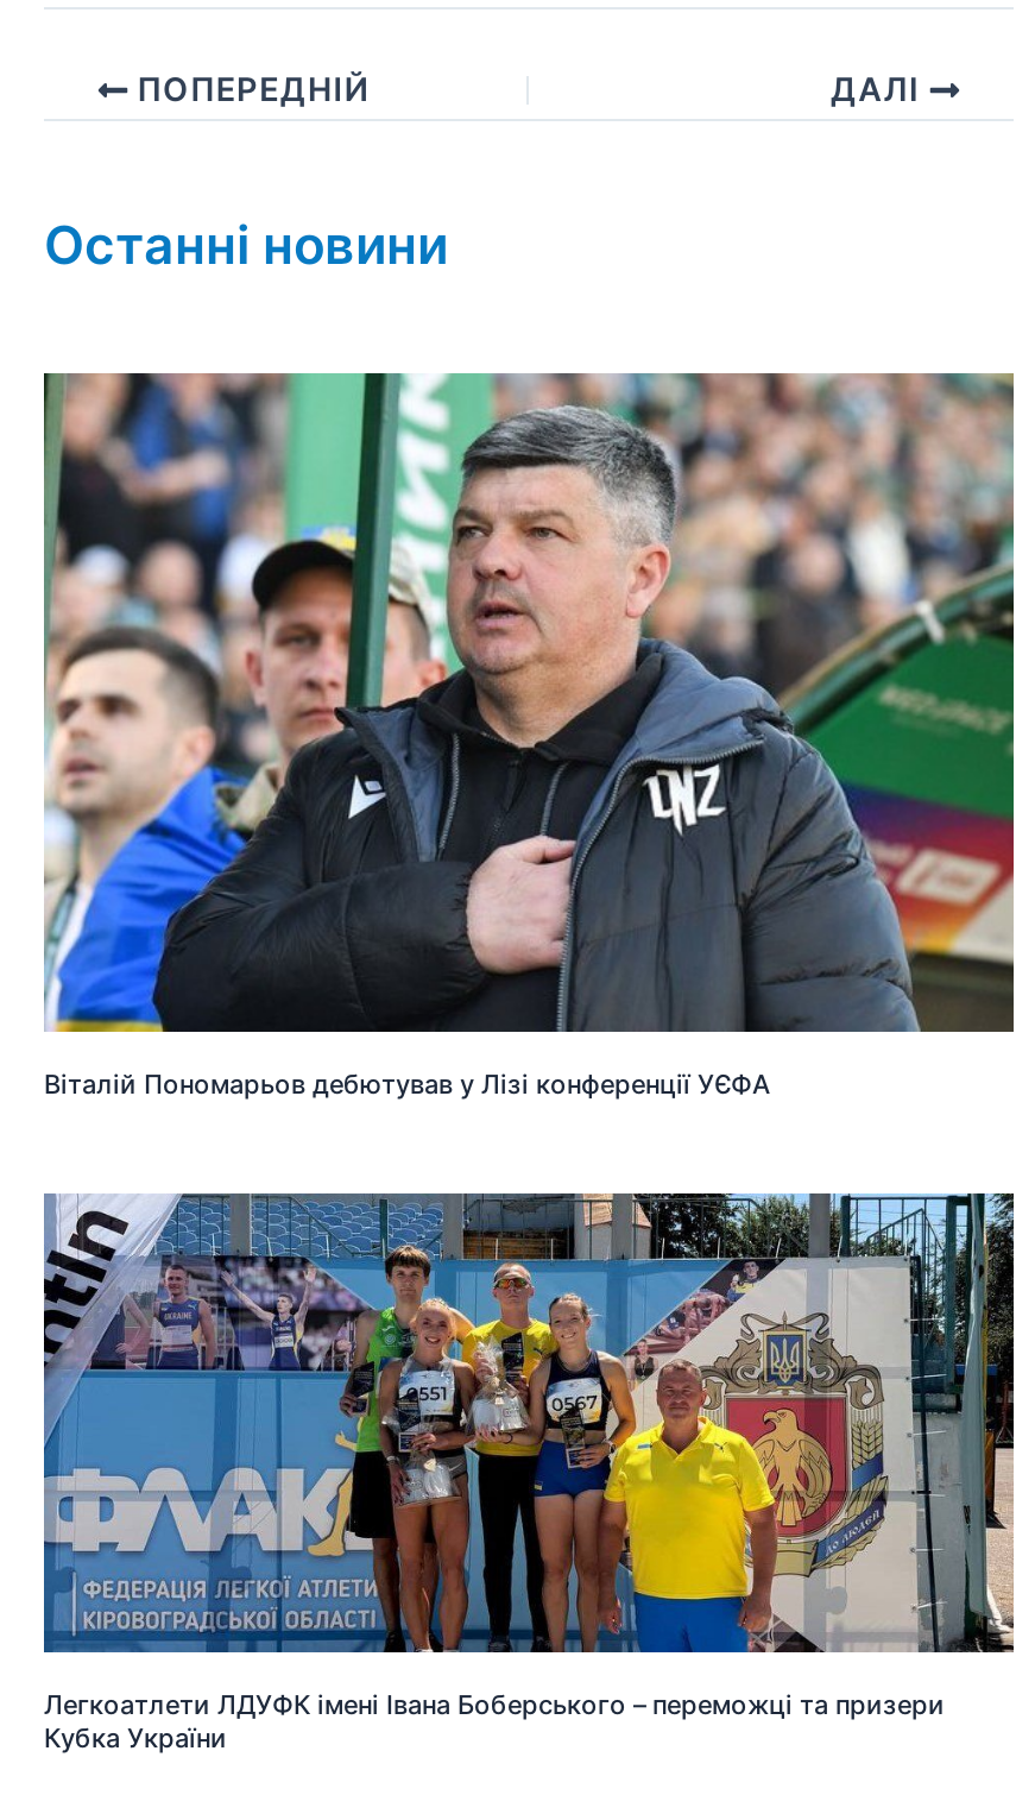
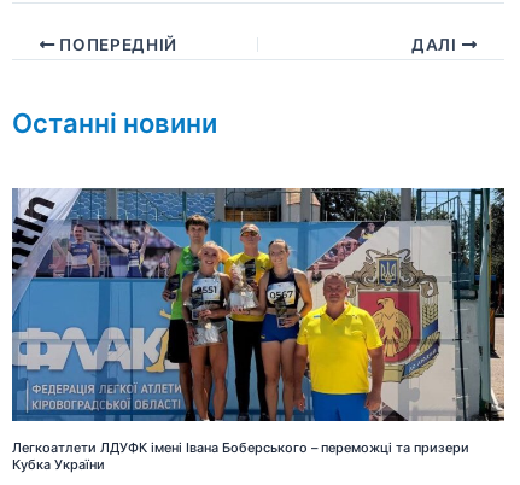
[42,371,1016,1100] [image] | Віталій Пономарьов дебютував у Лізі конференції УЄФА -> none

